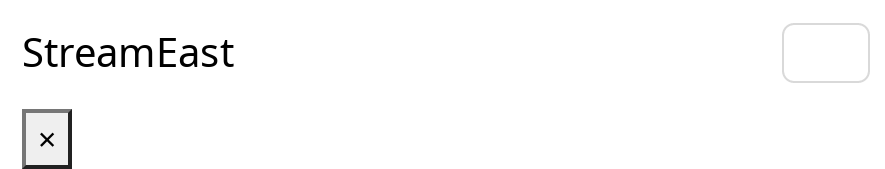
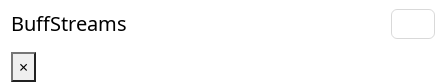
[22,25,234,79] StreamEast -> [11,10,127,37] BuffStreams

